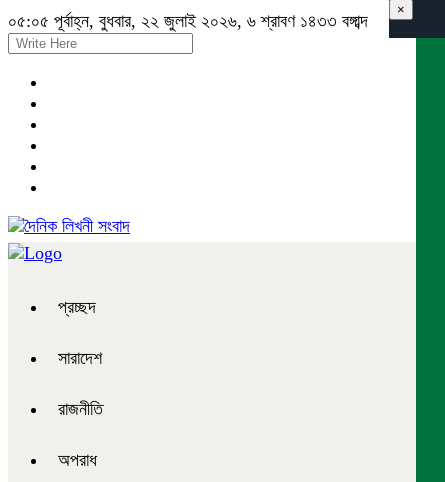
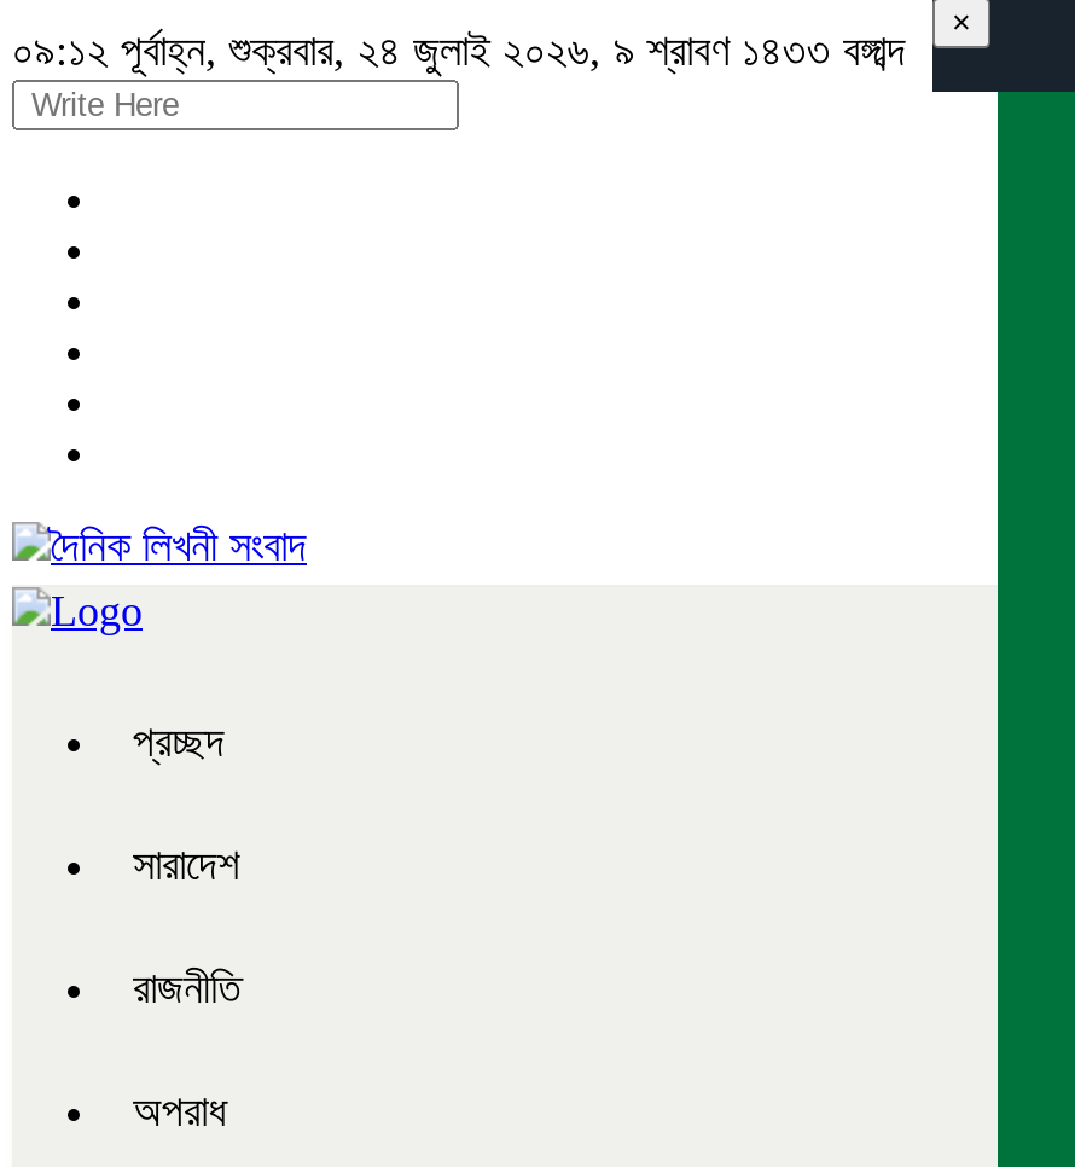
[8,11,368,31] ০৫:০৫ পূর্বাহ্ন, বুধবার, ২২ জুলাই ২০২৬, ৬ শ্রাবণ ১৪৩৩ বঙ্গাব্দ -> [12,27,906,75] ০৯:১২ পূর্বাহ্ন, শুক্রবার, ২৪ জুলাই ২০২৬, ৯ শ্রাবণ ১৪৩৩ বঙ্গাব্দ

